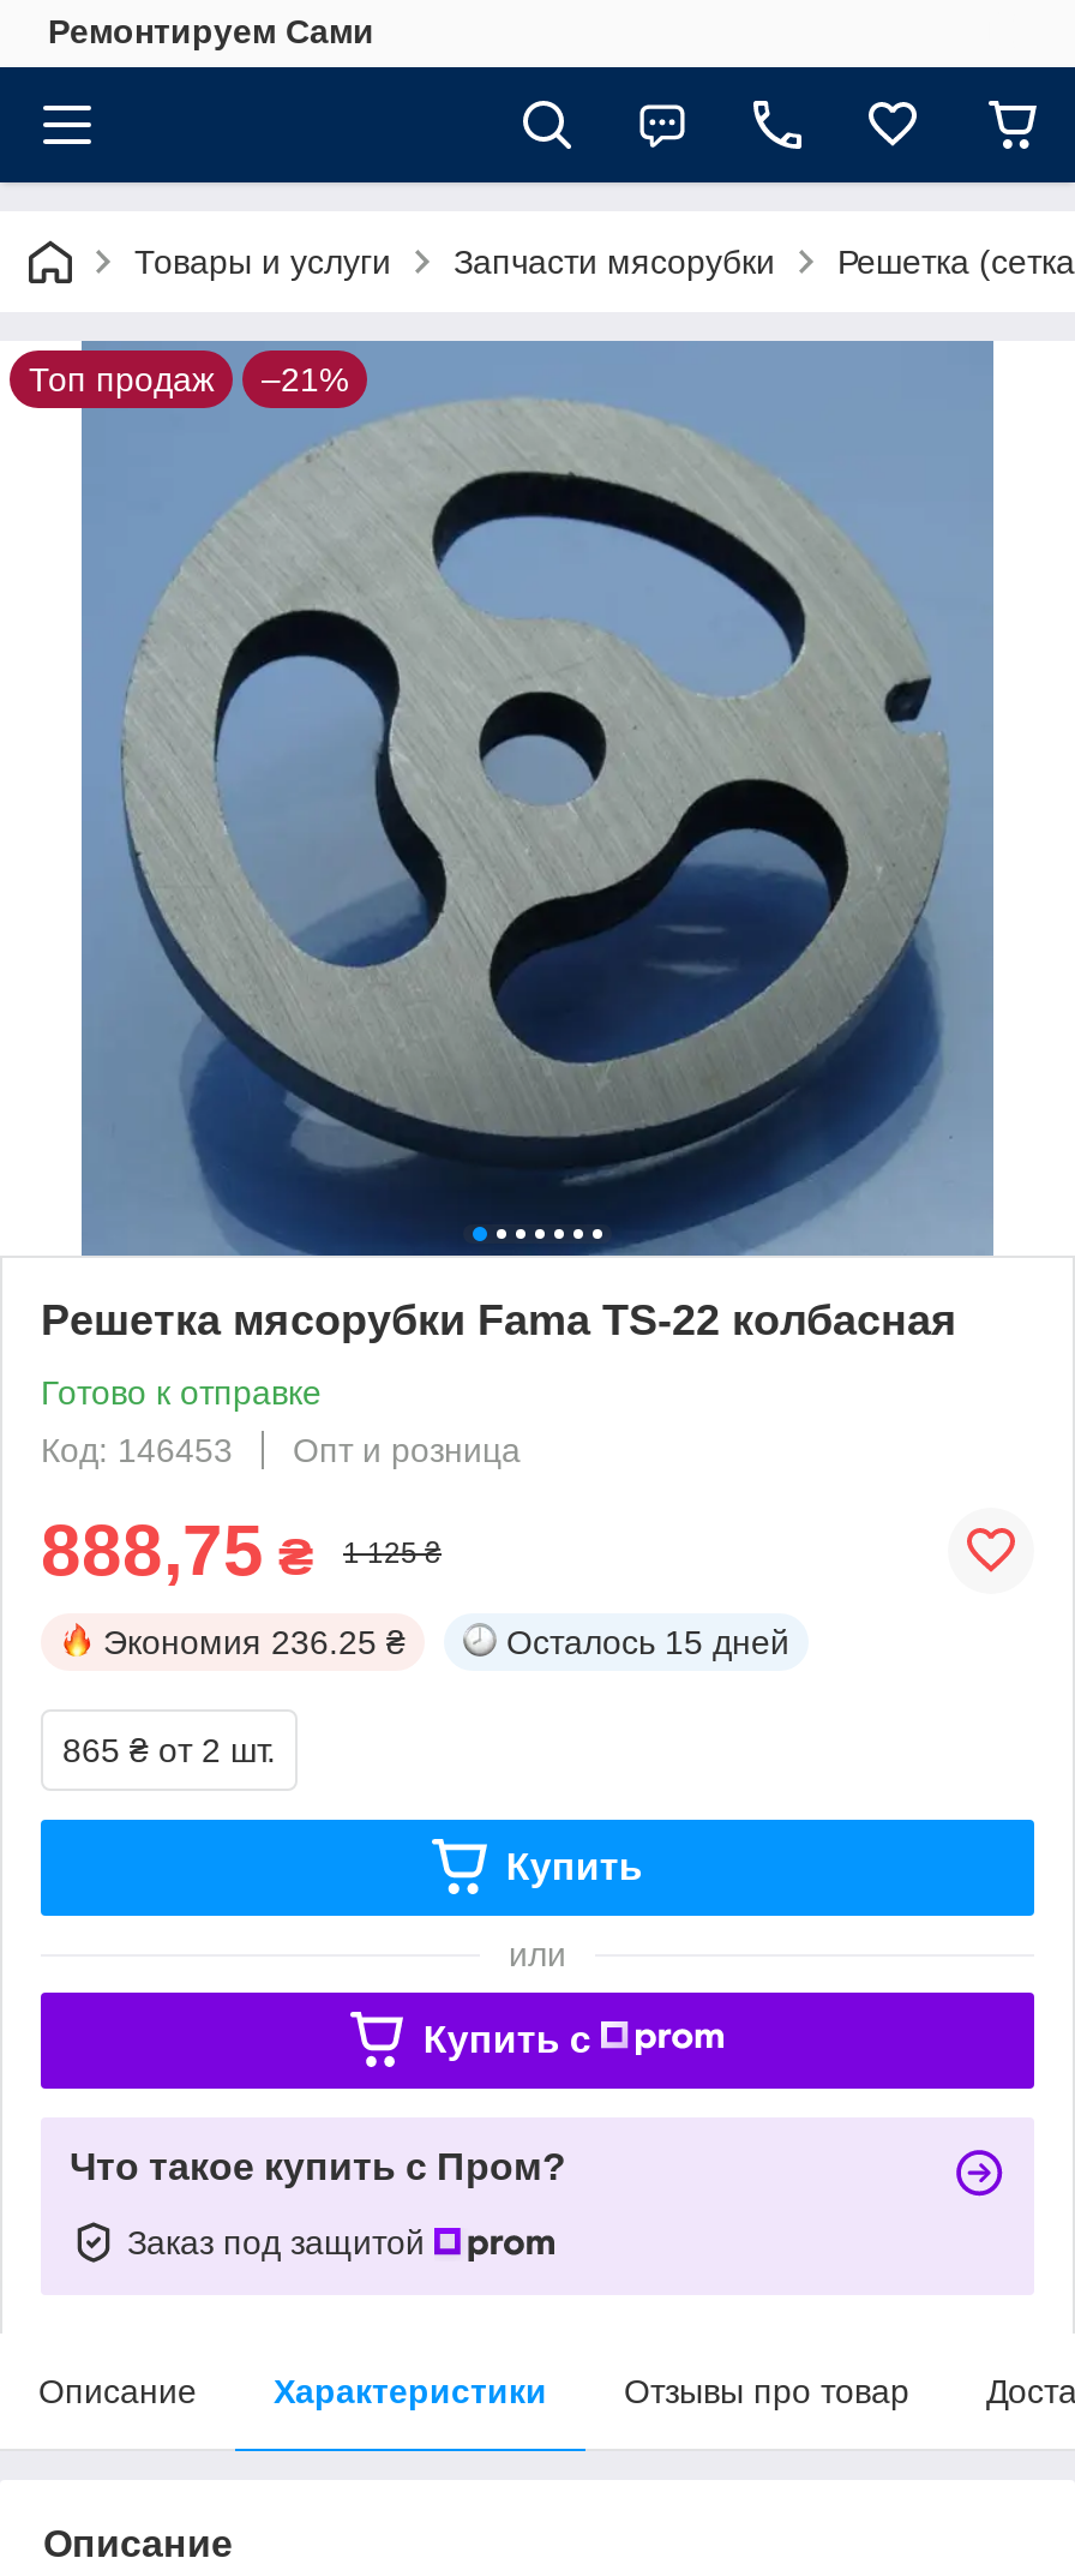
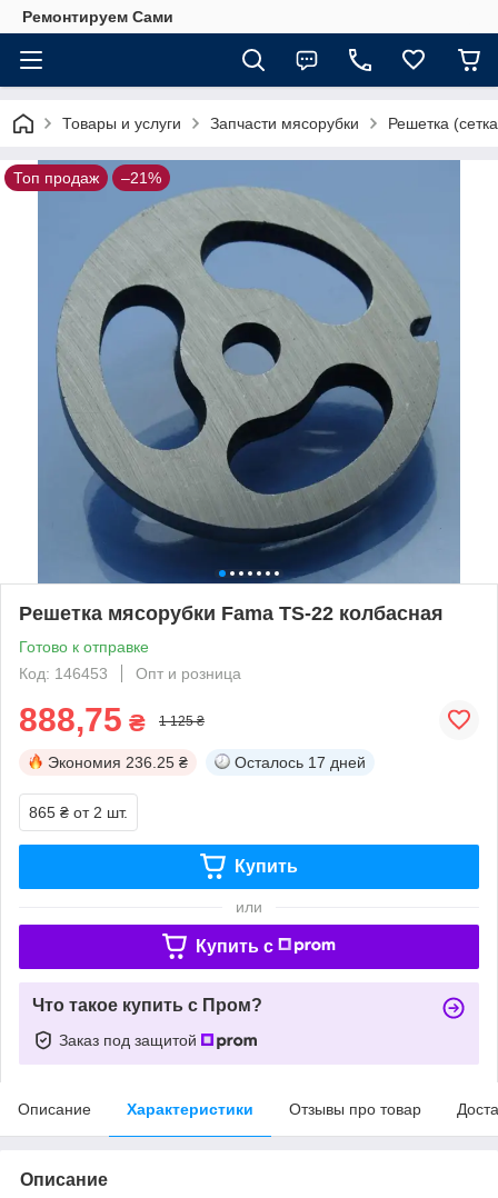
[506,1622,789,1661] Осталось 15 дней -> [235,753,366,771] Осталось 17 дней

